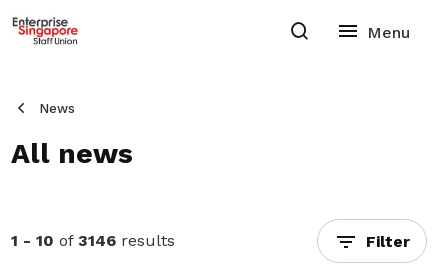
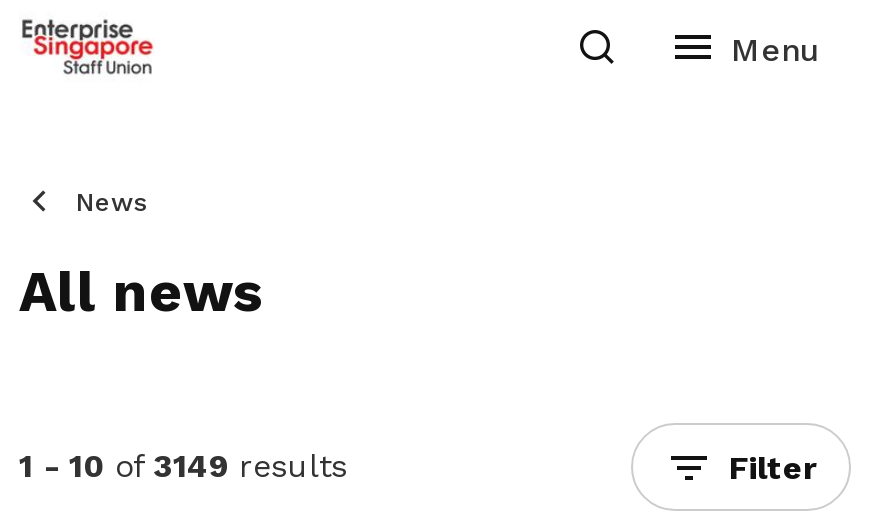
[11,231,175,250] 1 - 10 of 3146 results -> [19,447,347,485] 1 - 10 of 3149 results

